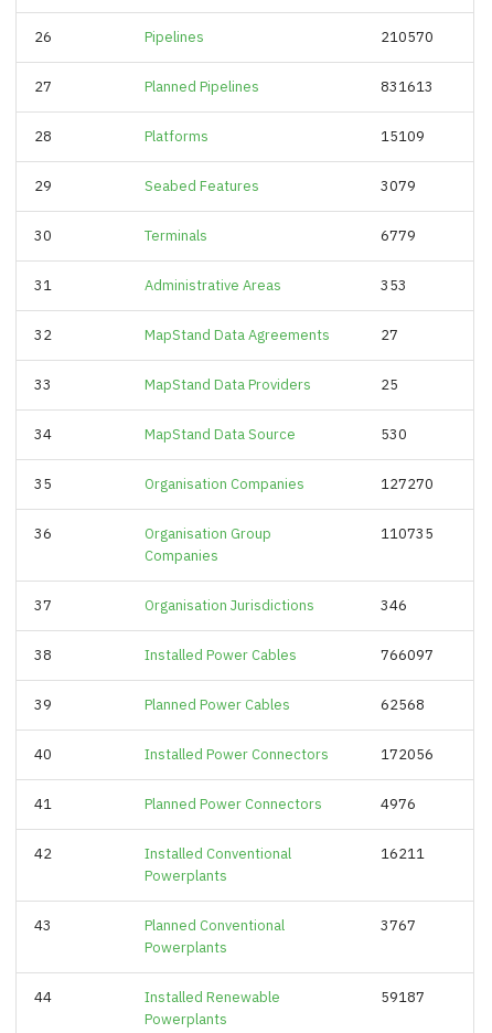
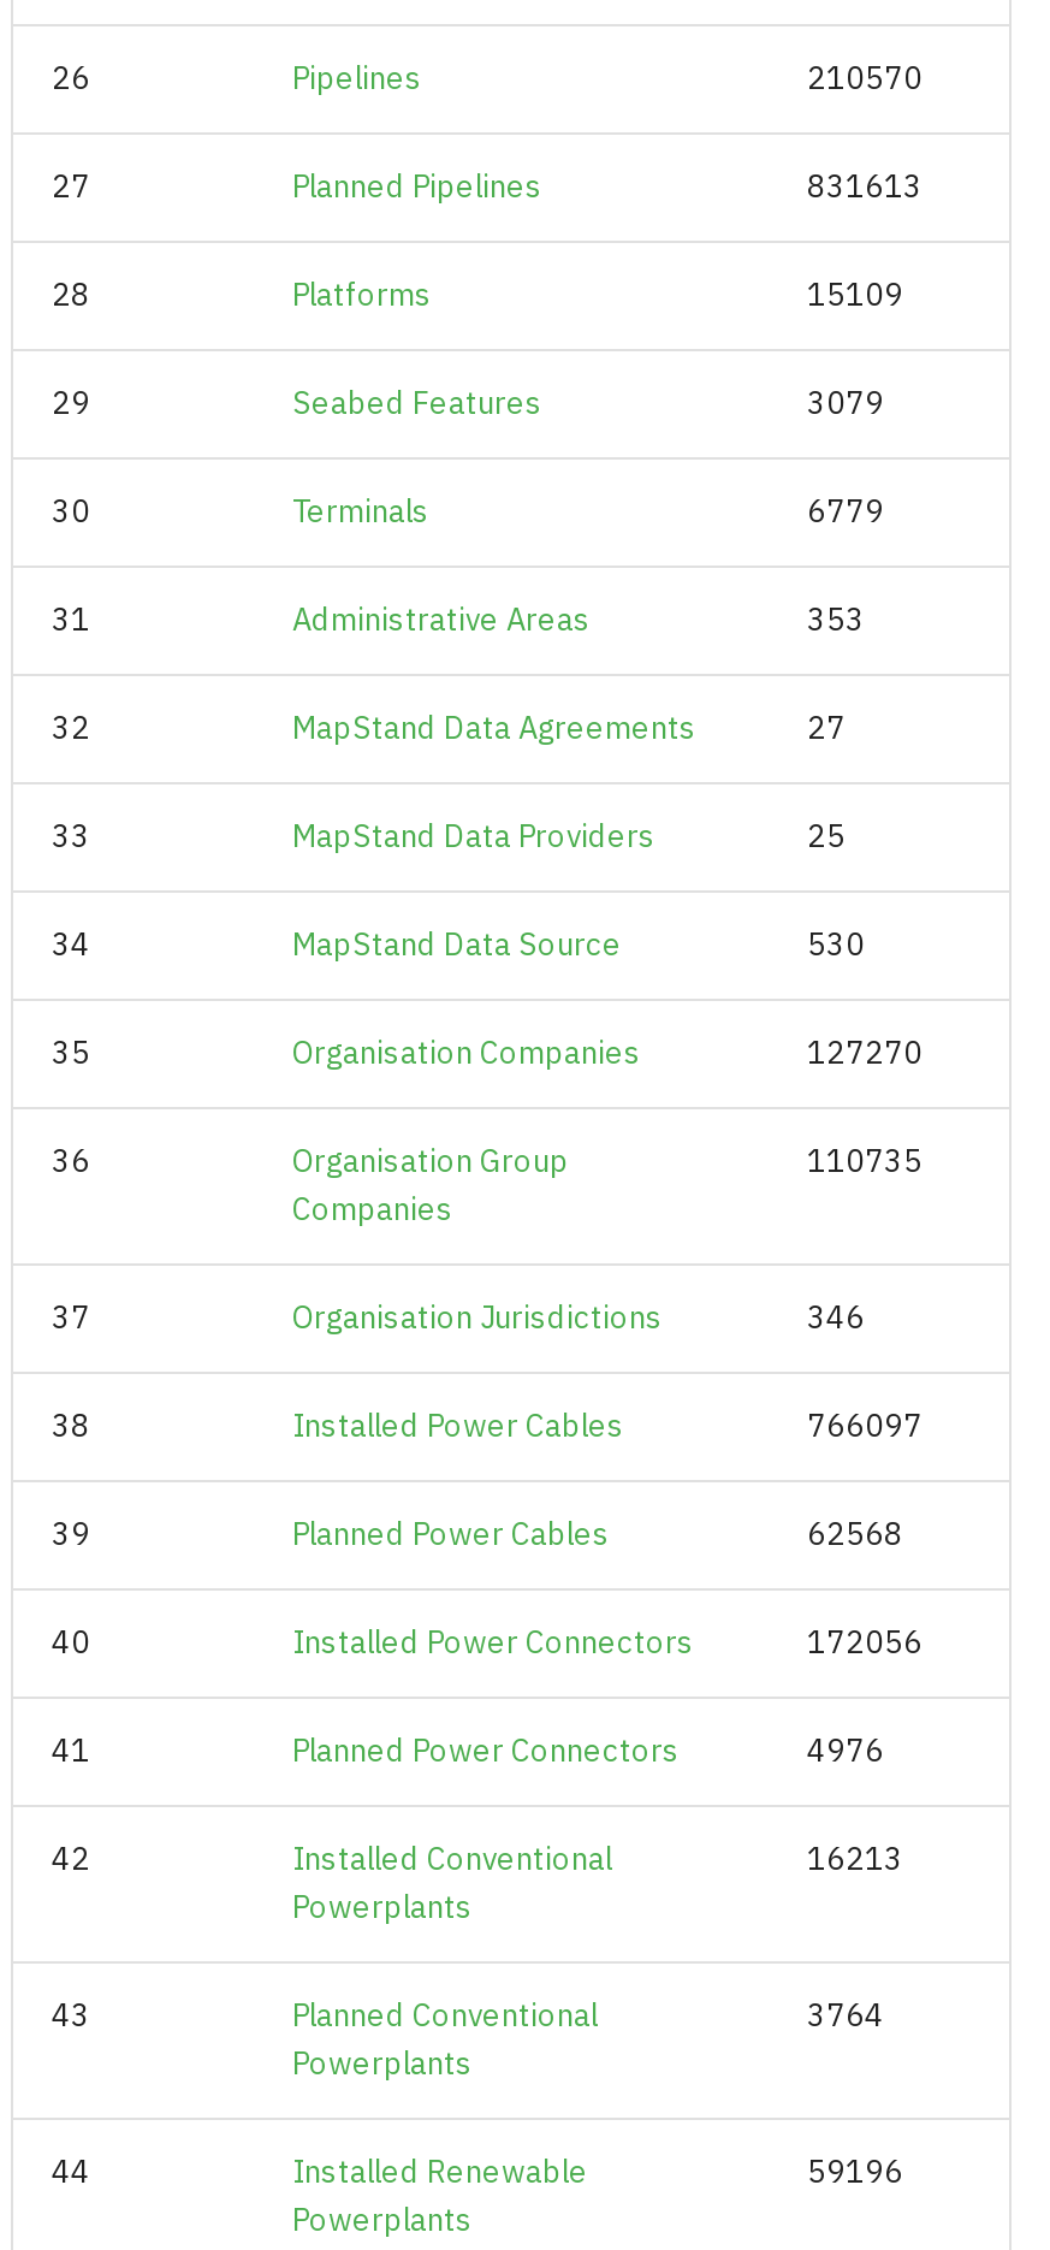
[381,844,425,863] 16211 -> [807,1839,903,1879] 16213
[381,916,416,935] 3767 -> [807,1995,884,2036] 3764
[381,988,425,1007] 59187 -> [807,2151,903,2192] 59196

